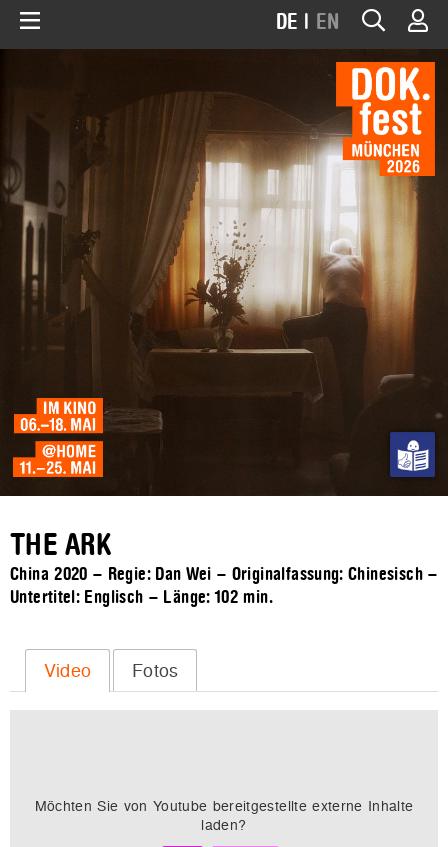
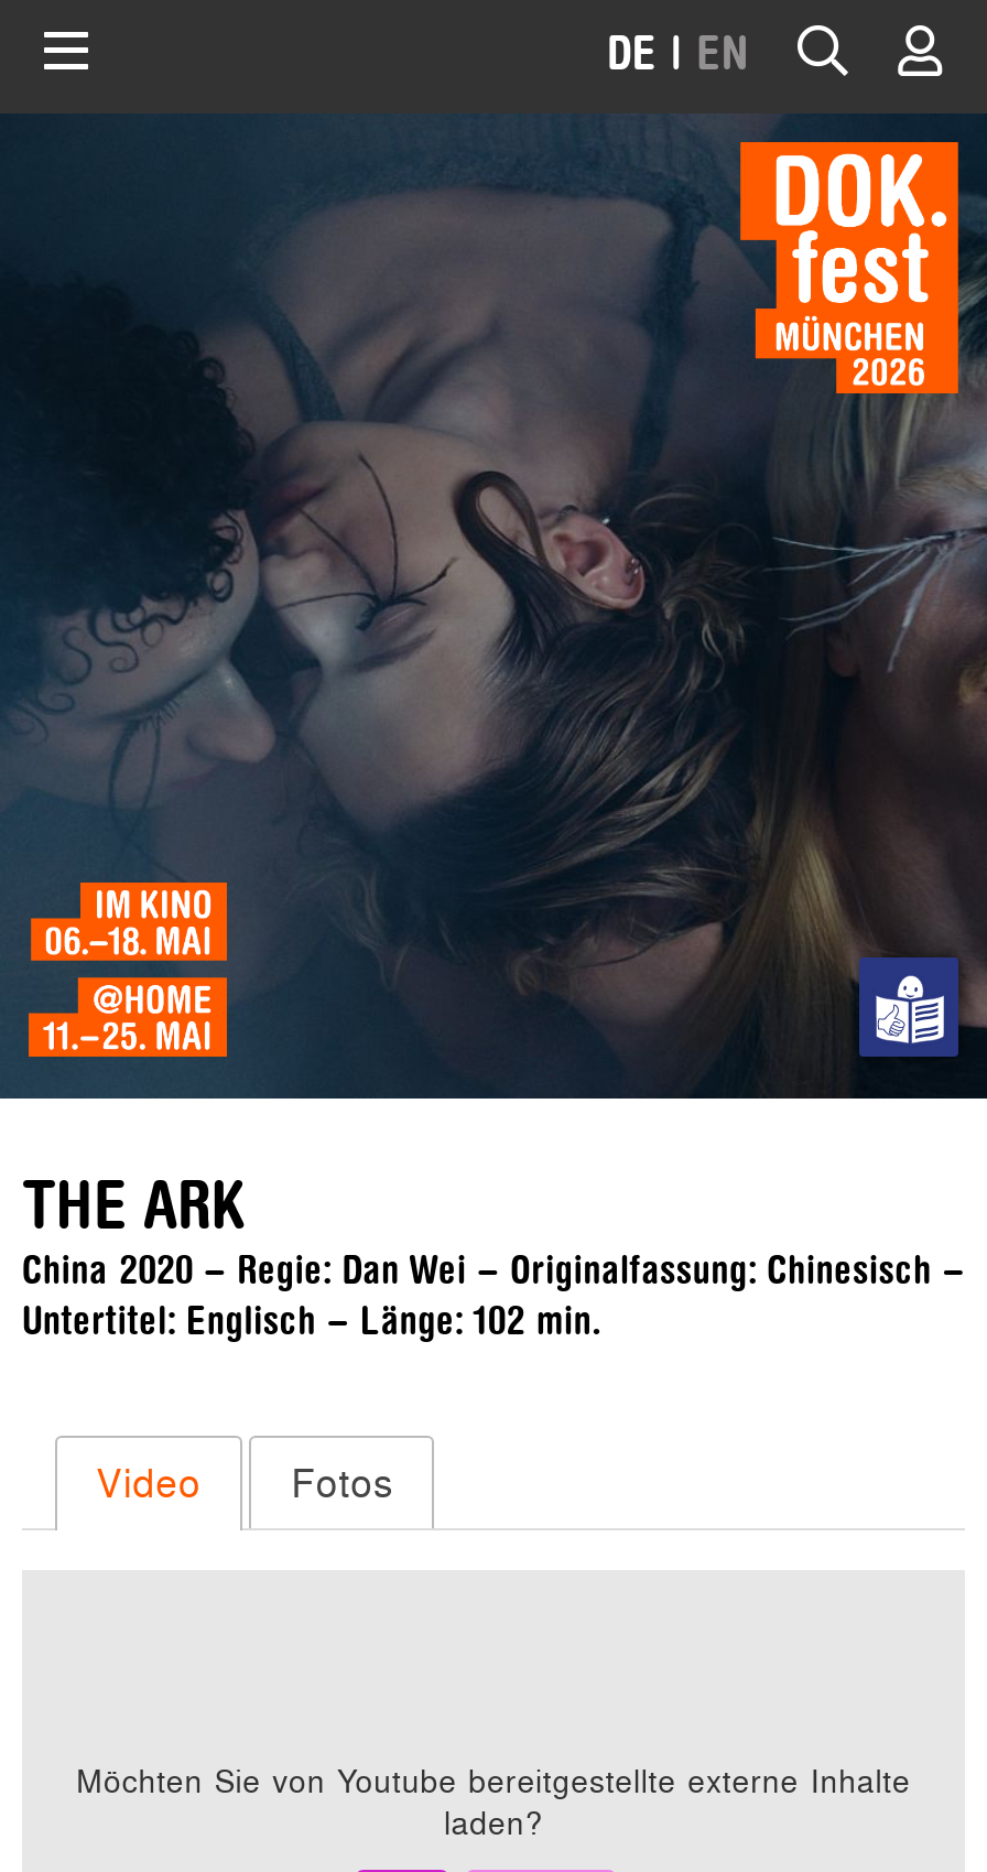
[3,49,445,496] [image] -> [7,113,980,1099] [image]

